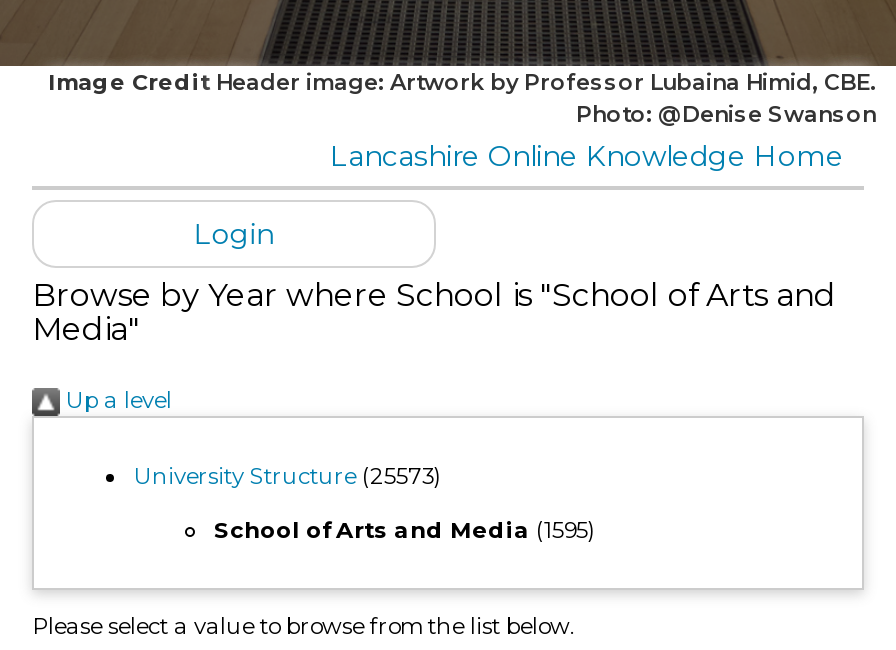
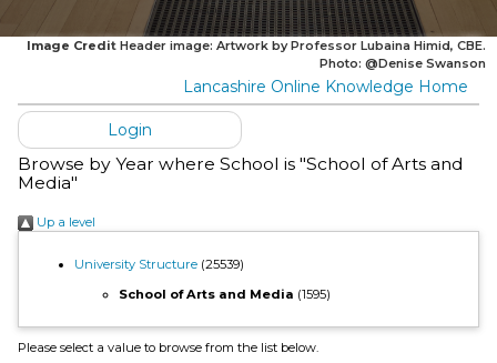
[134,462,442,490] University Structure (25573) -> [74,256,244,272] University Structure (25539)

